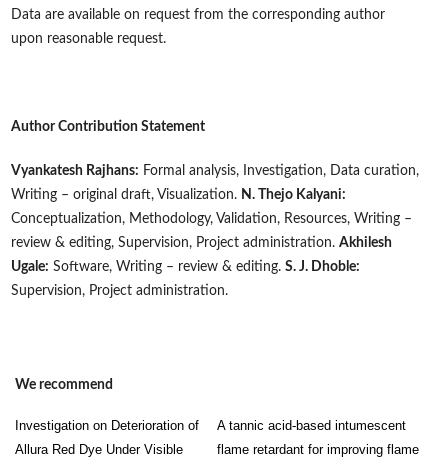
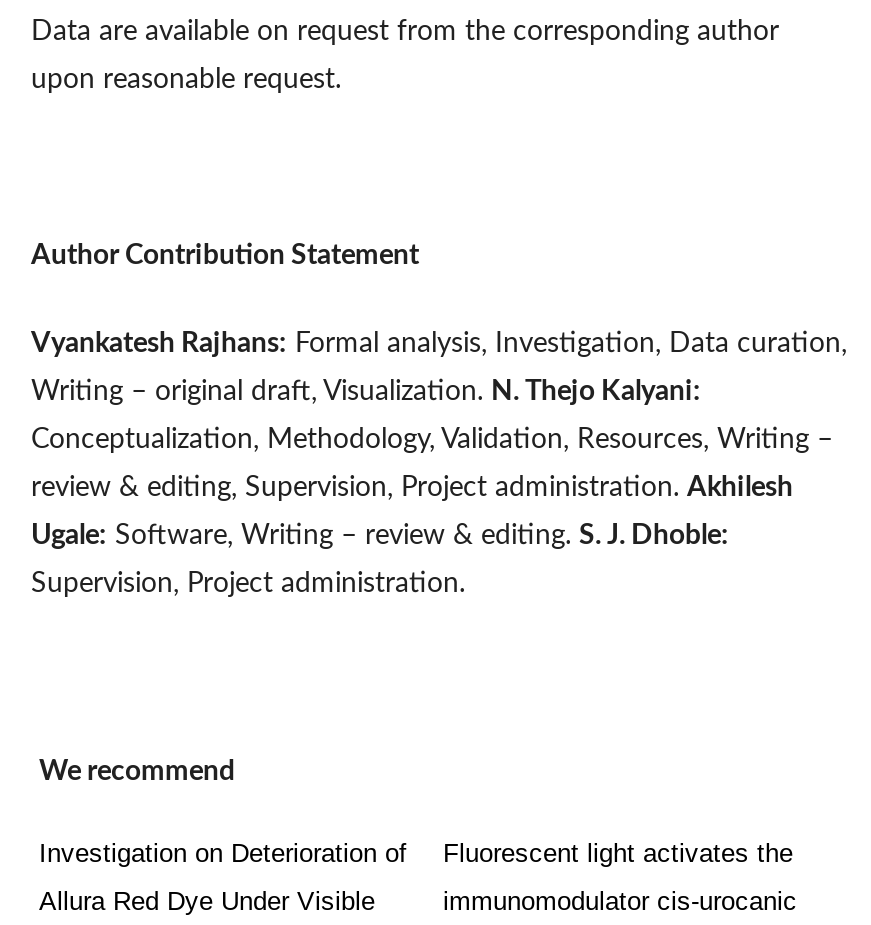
[217,417,406,432] A tannic acid-based intumescent -> [443,837,793,867] Fluorescent light activates the
[217,441,419,456] flame retardant for improving flame -> [443,885,797,915] immunomodulator cis-urocanic

